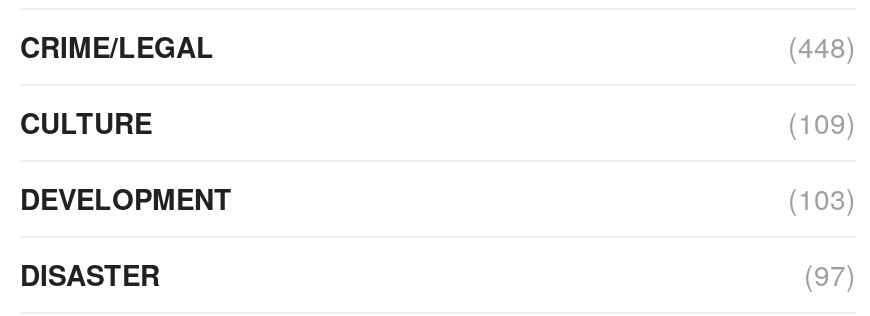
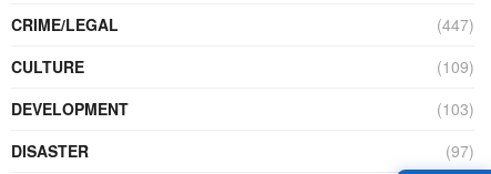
[788,26,856,66] (448) -> [437,13,474,35] (447)

